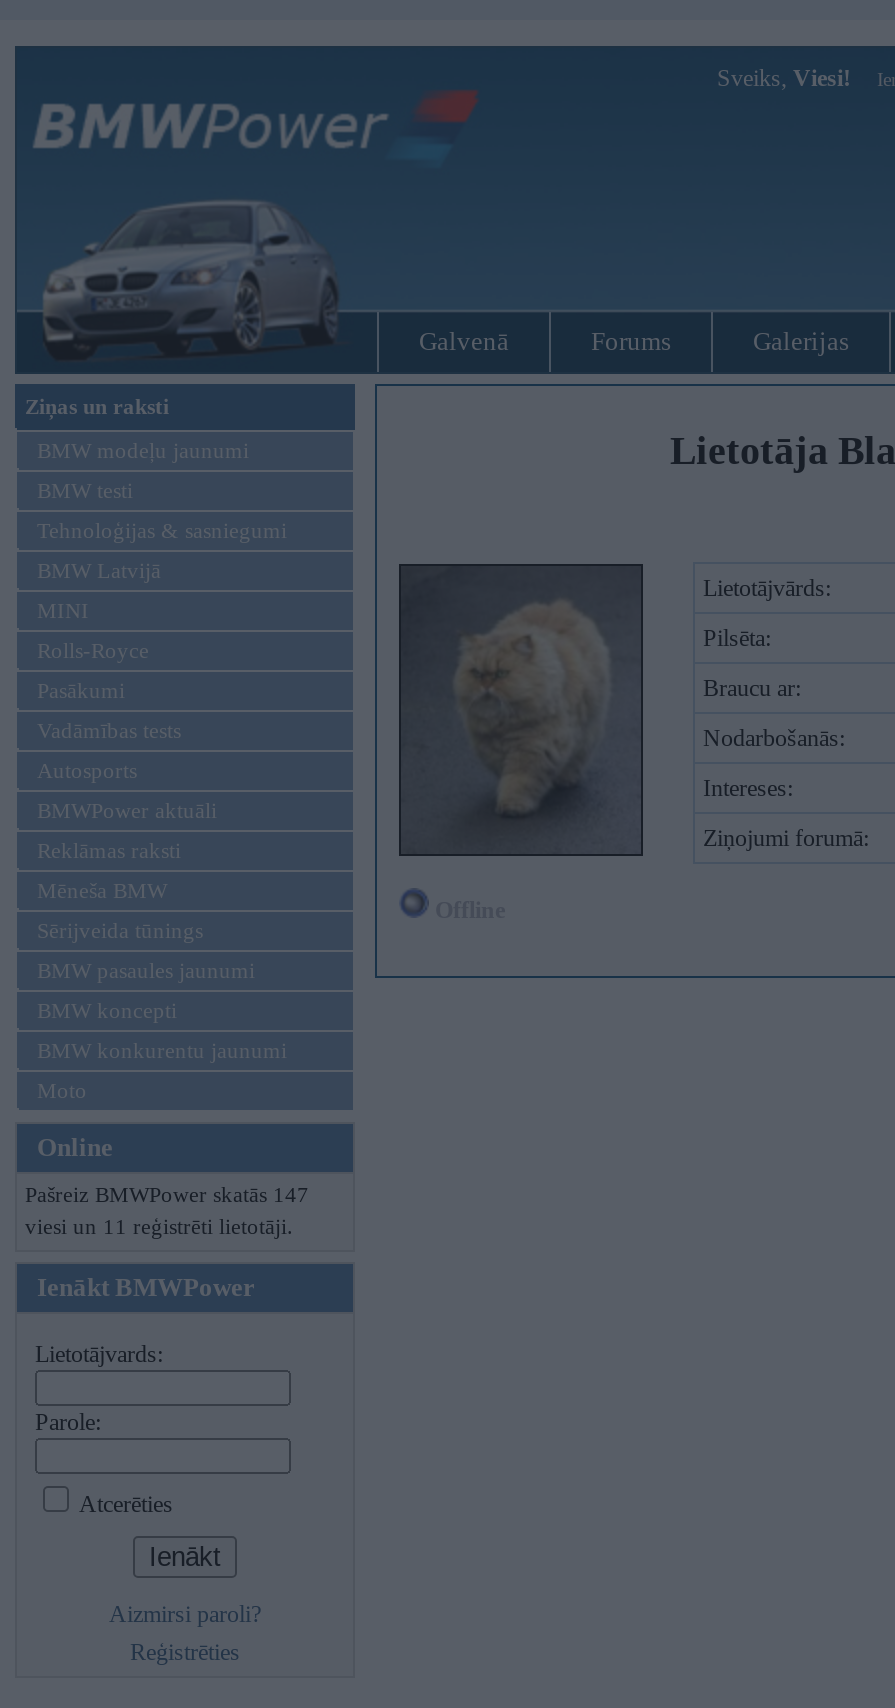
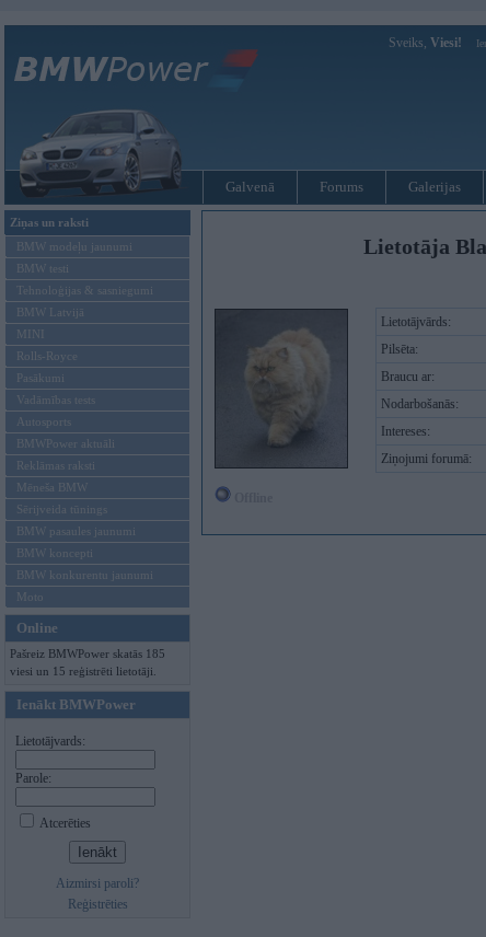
[25,1182,309,1206] Pašreiz BMWPower skatās 147 -> [10,647,165,660] Pašreiz BMWPower skatās 185
[25,1214,293,1238] viesi un 11 reģistrēti lietotāji. -> [10,664,157,678] viesi un 15 reģistrēti lietotāji.

